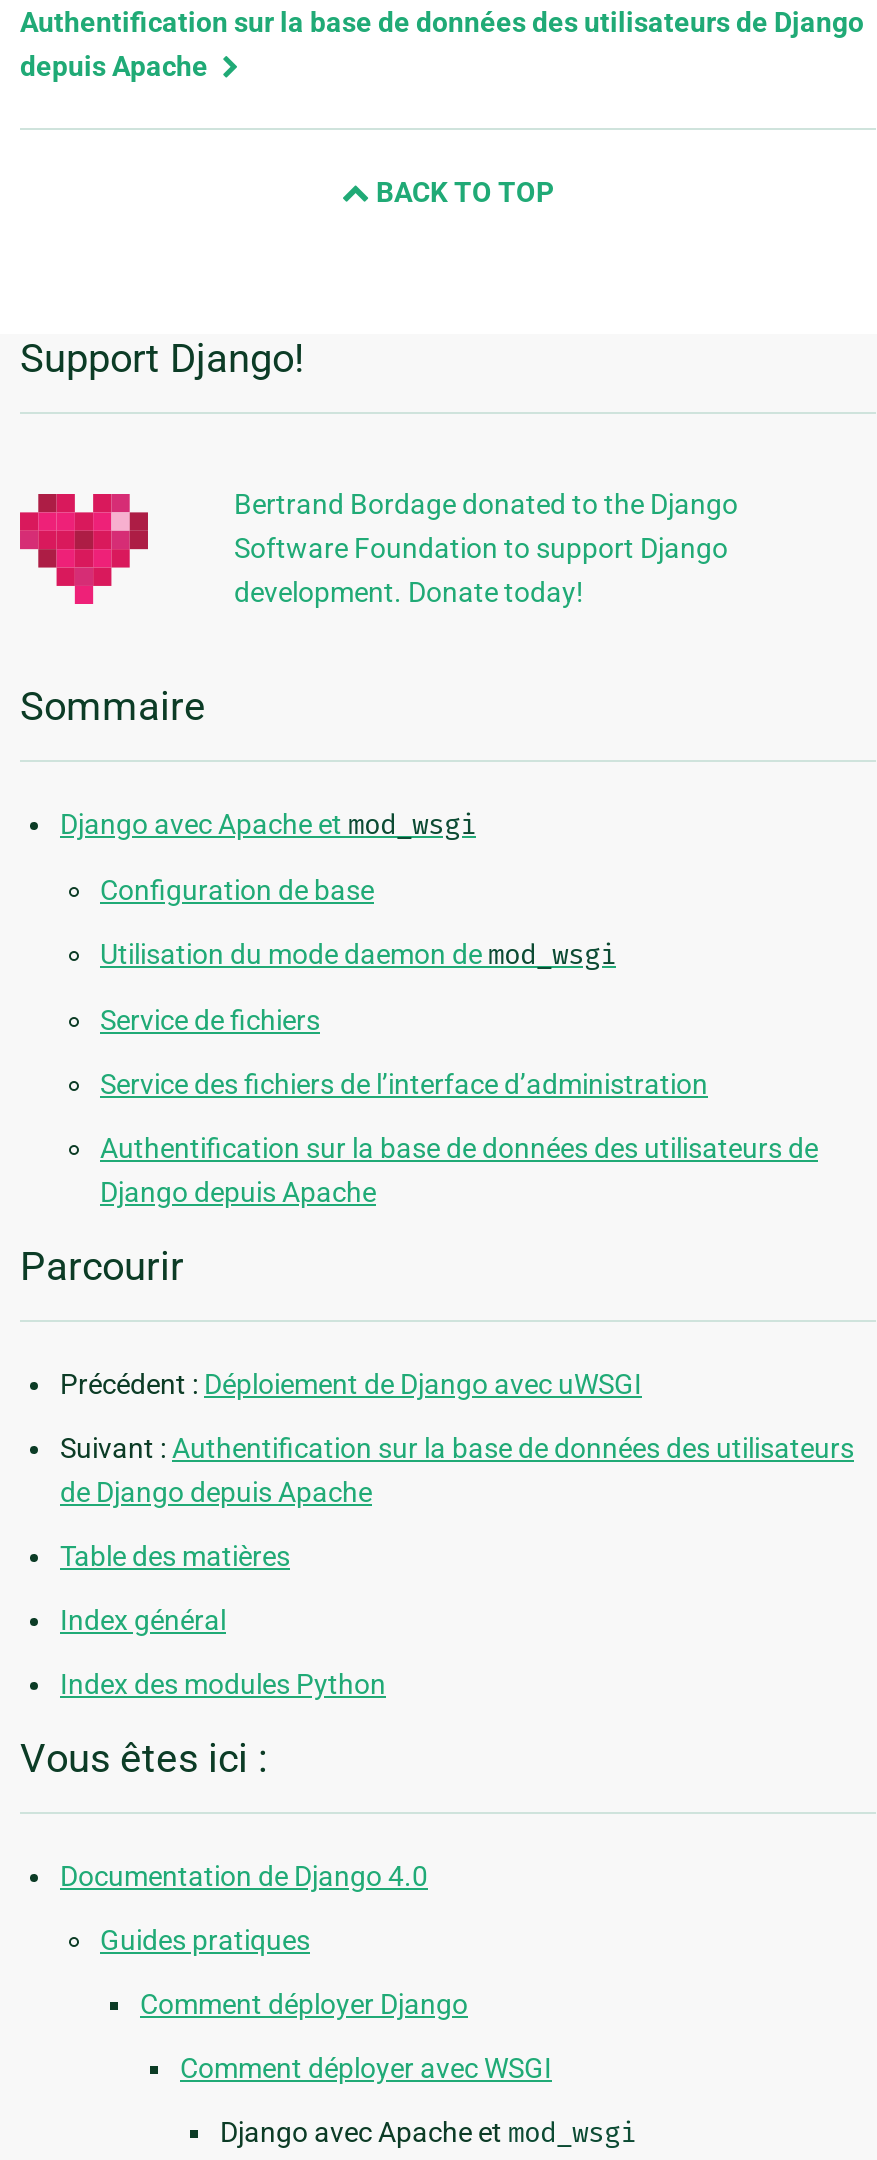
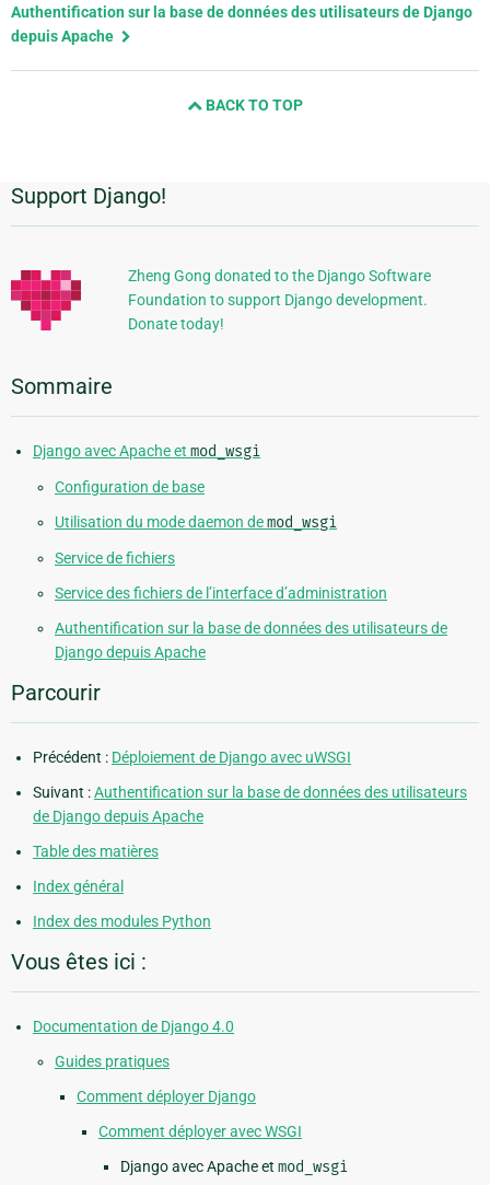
[234,488,738,608] Bertrand Bordage donated to the Django | Software Foundation to support Django | development. Donate today! -> [128,267,431,332] Zheng Gong donated to the Django Software | Foundation to support Django development. | Donate today!

